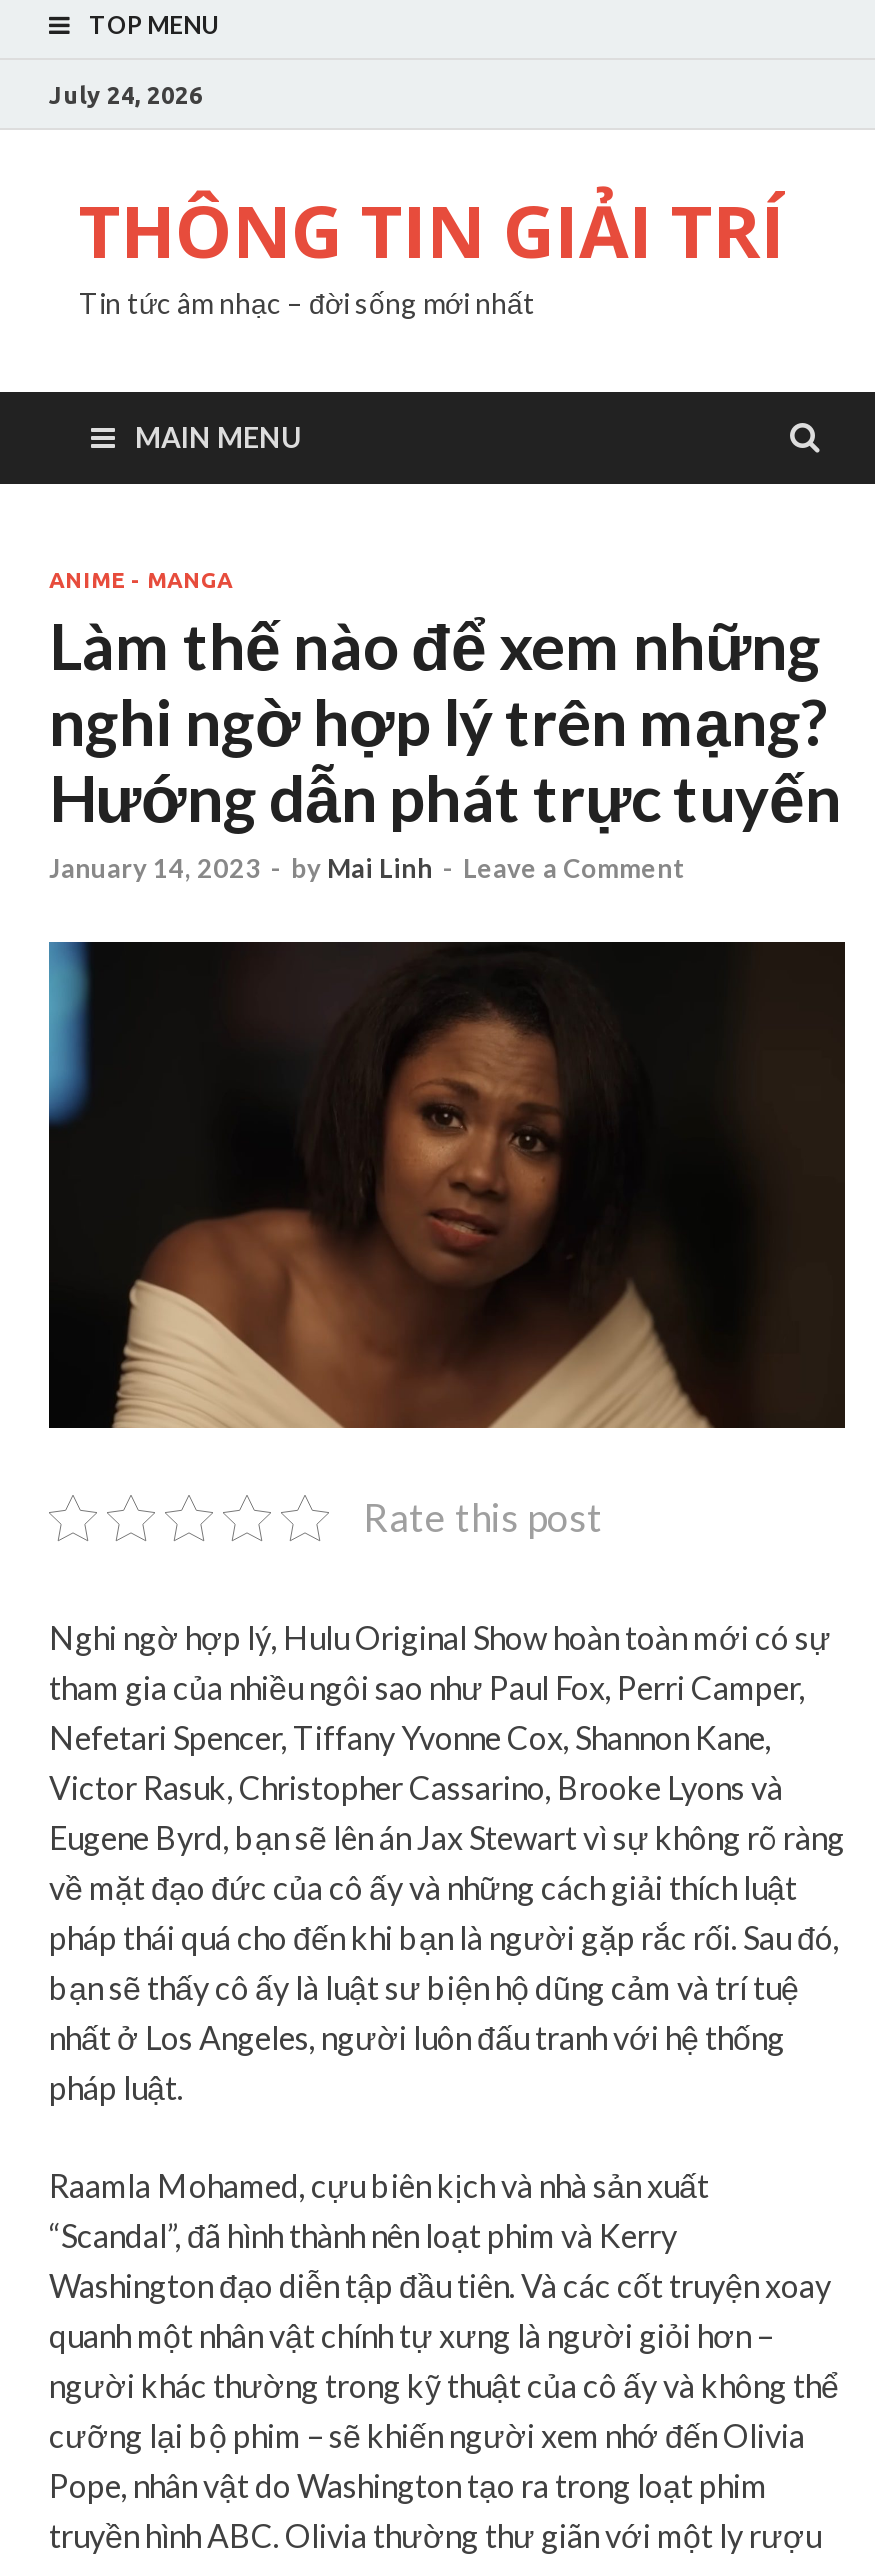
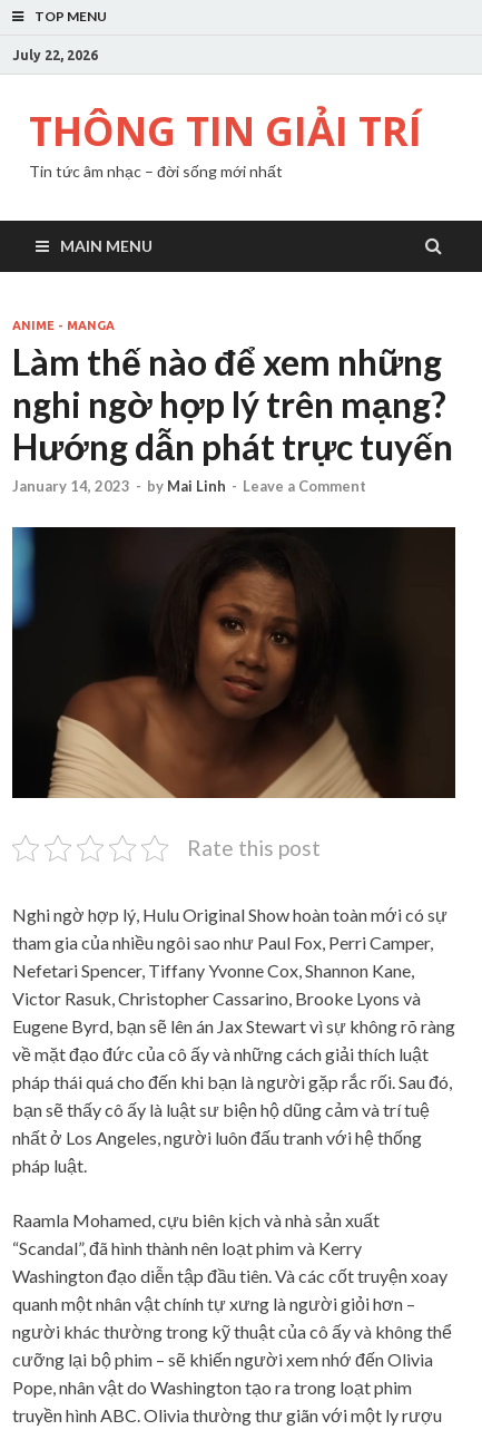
[49,81,203,107] July 24, 2026 -> [12,47,98,62] July 22, 2026

